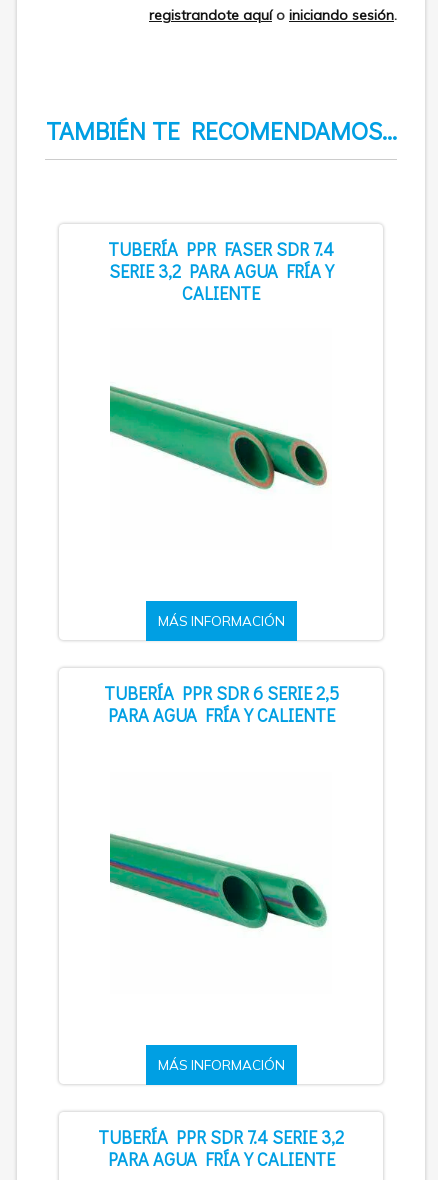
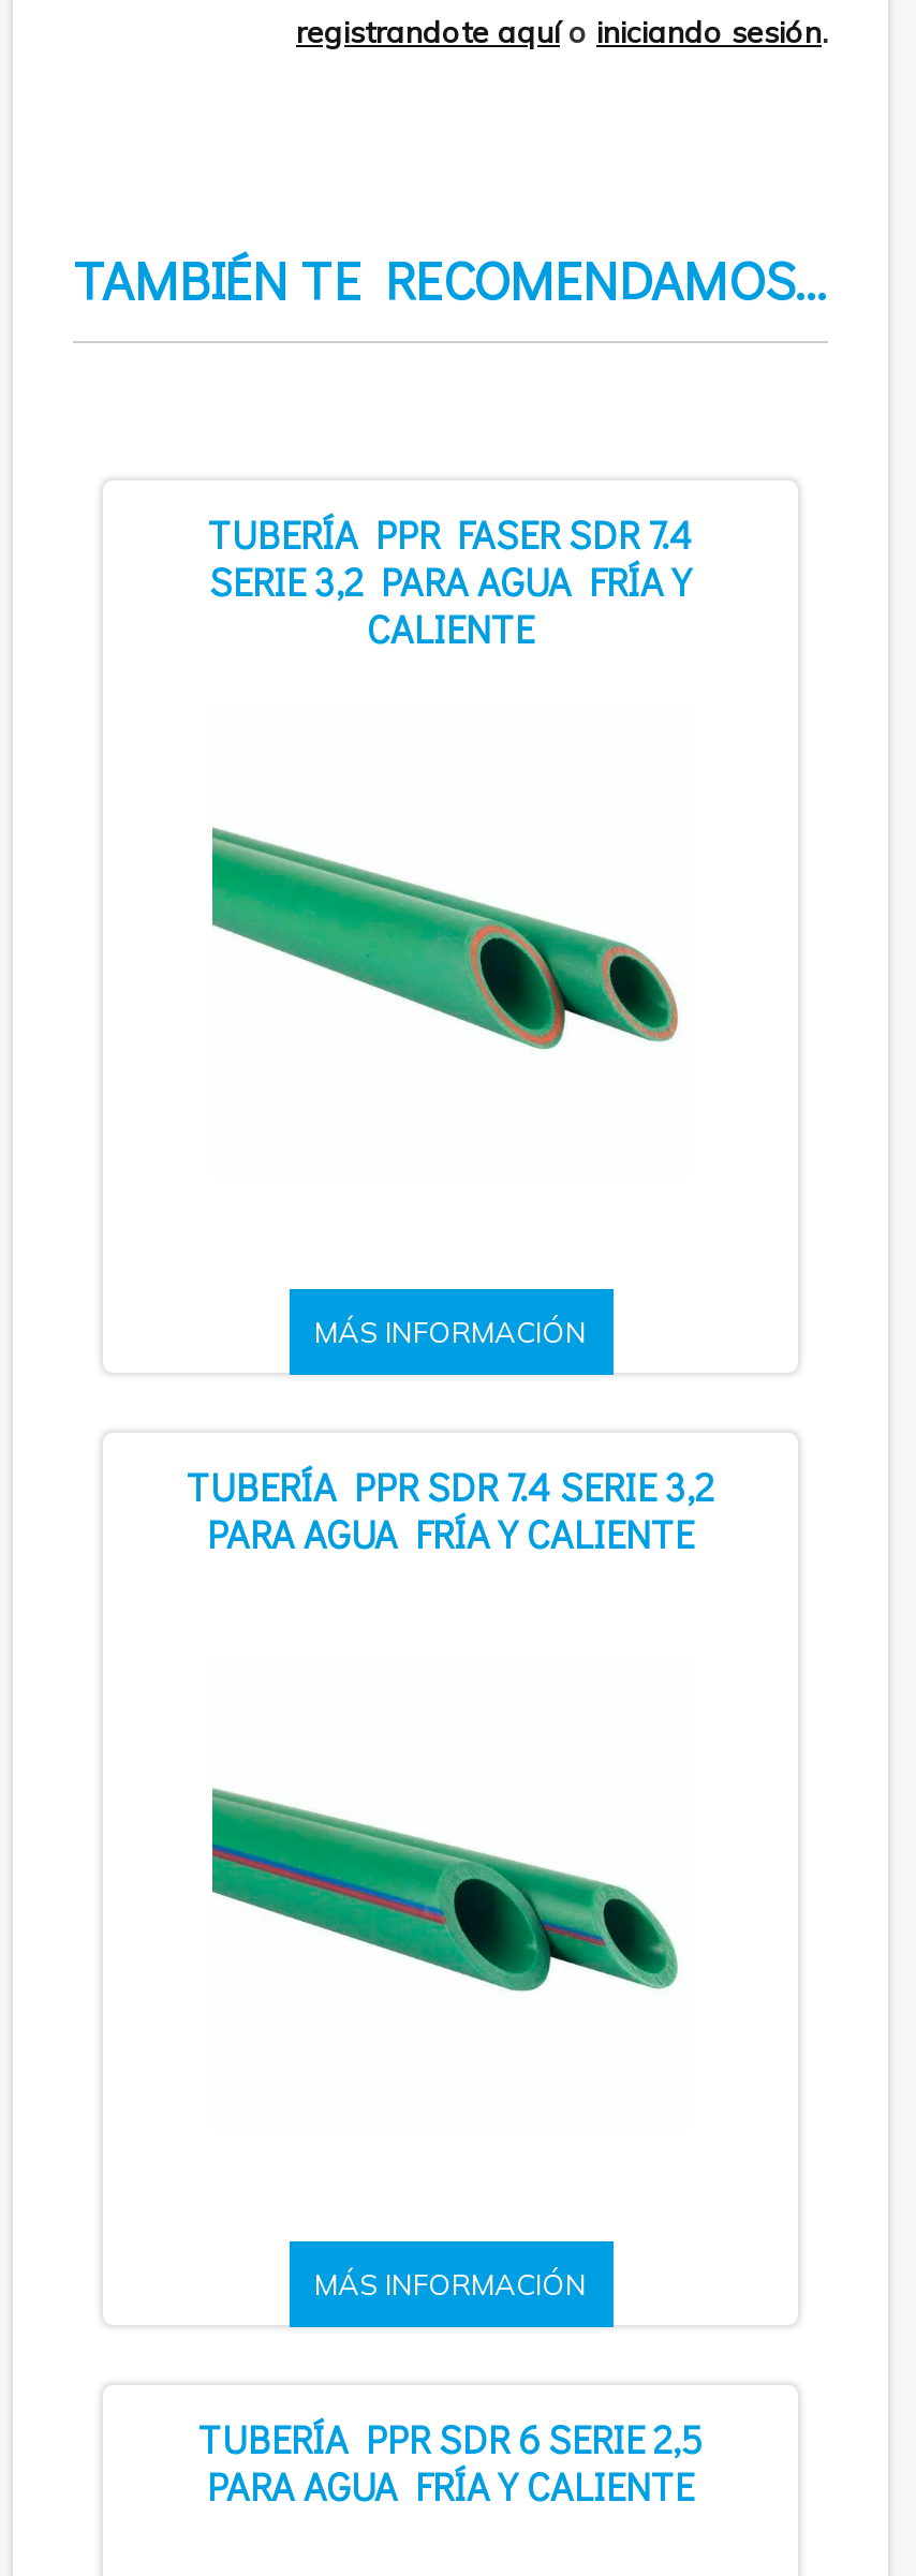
moved [103,680,338,704] -> [198,2412,703,2463]: TUBERÍA PPR SDR 6 SERIE 2,5
moved [98,1124,344,1148] -> [187,1460,714,1511]: TUBERÍA PPR SDR 7.4 SERIE 3,2

